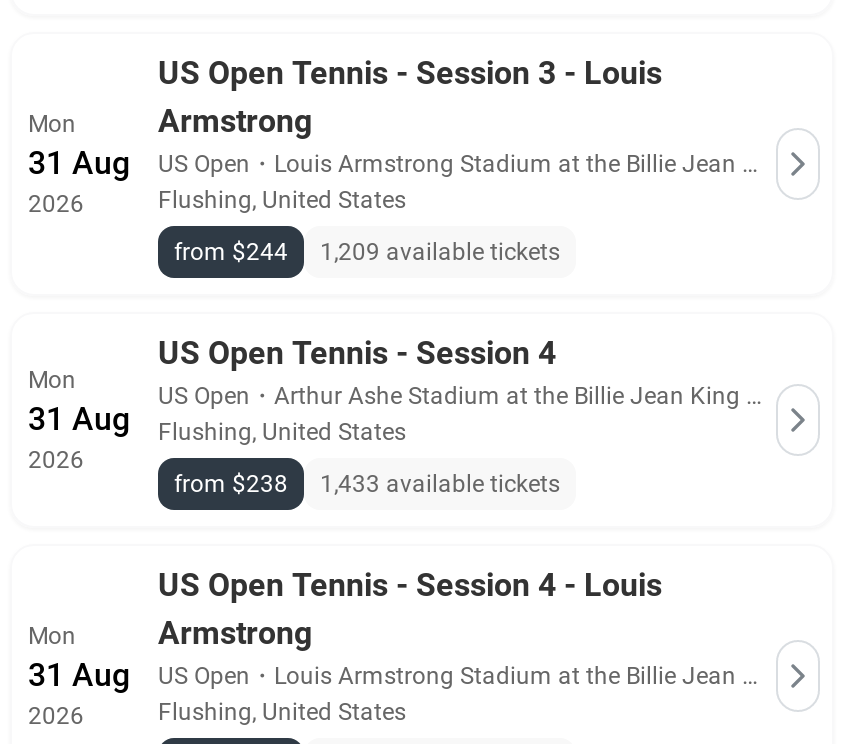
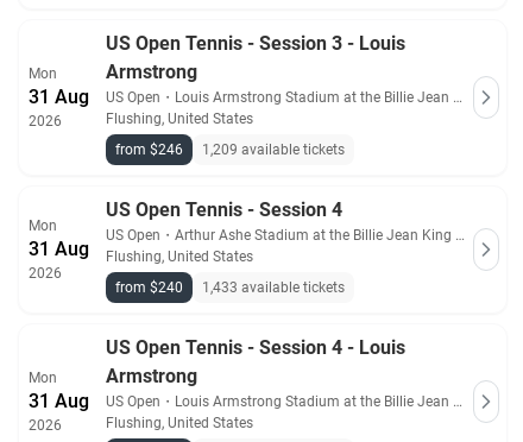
[174,238,560,266] from $244 1,209 available tickets -> [115,141,345,158] from $246 1,209 available tickets
[174,470,560,498] from $238 1,433 available tickets -> [115,279,345,296] from $240 1,433 available tickets

